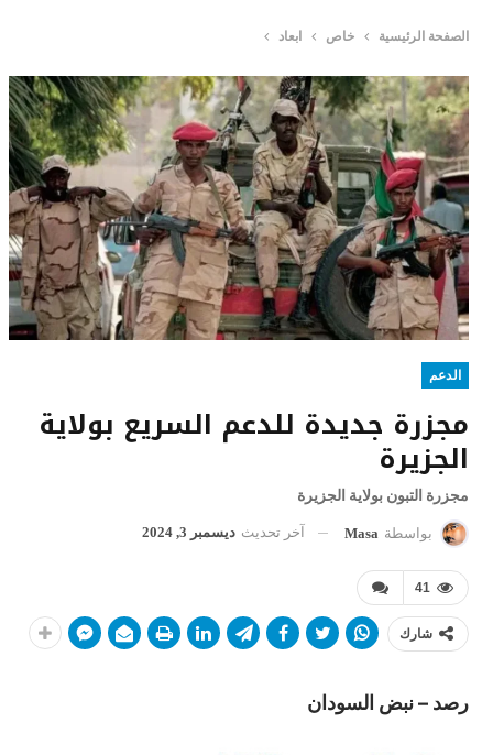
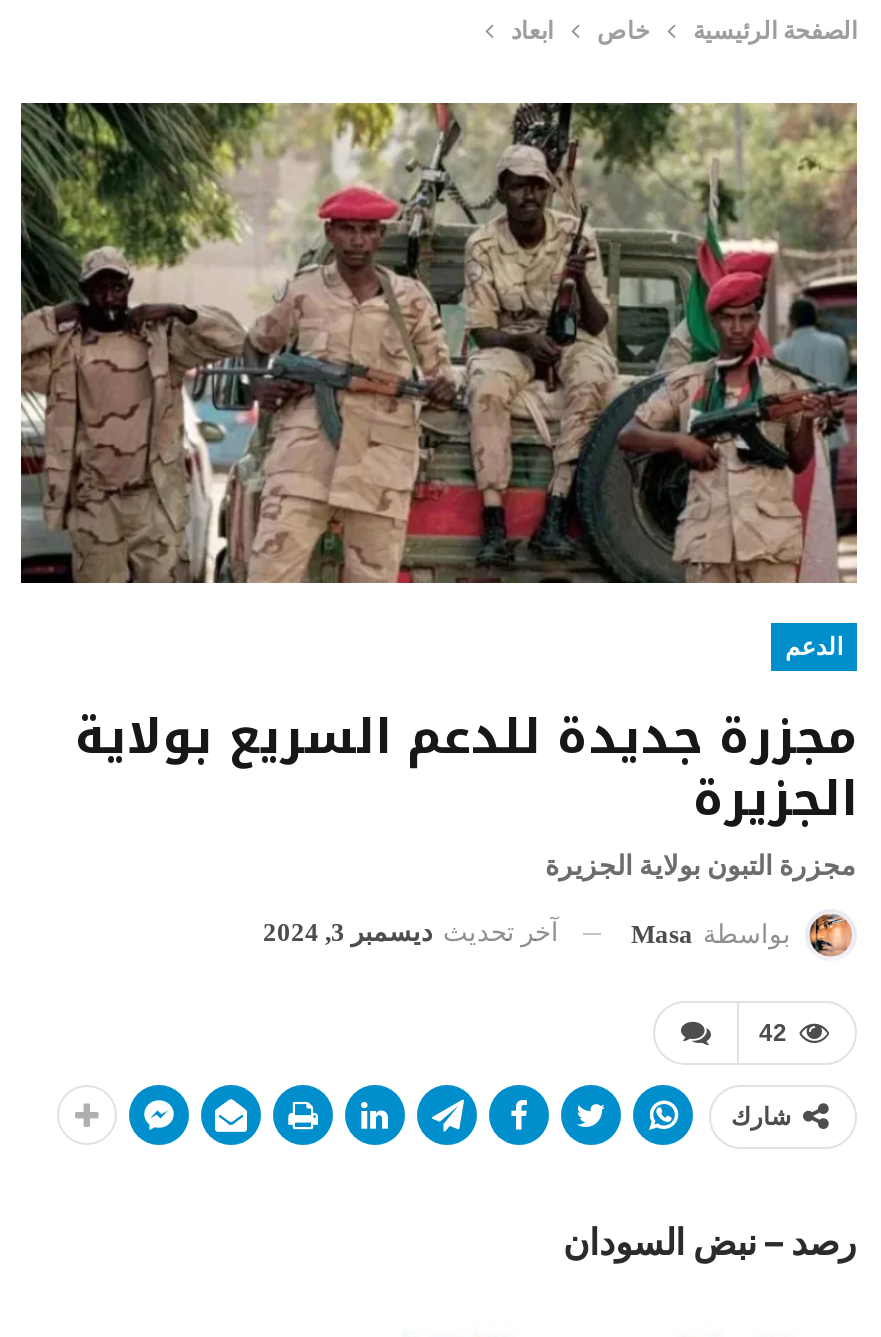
[415,580,430,595] 41 -> [759,1018,787,1046] 42

